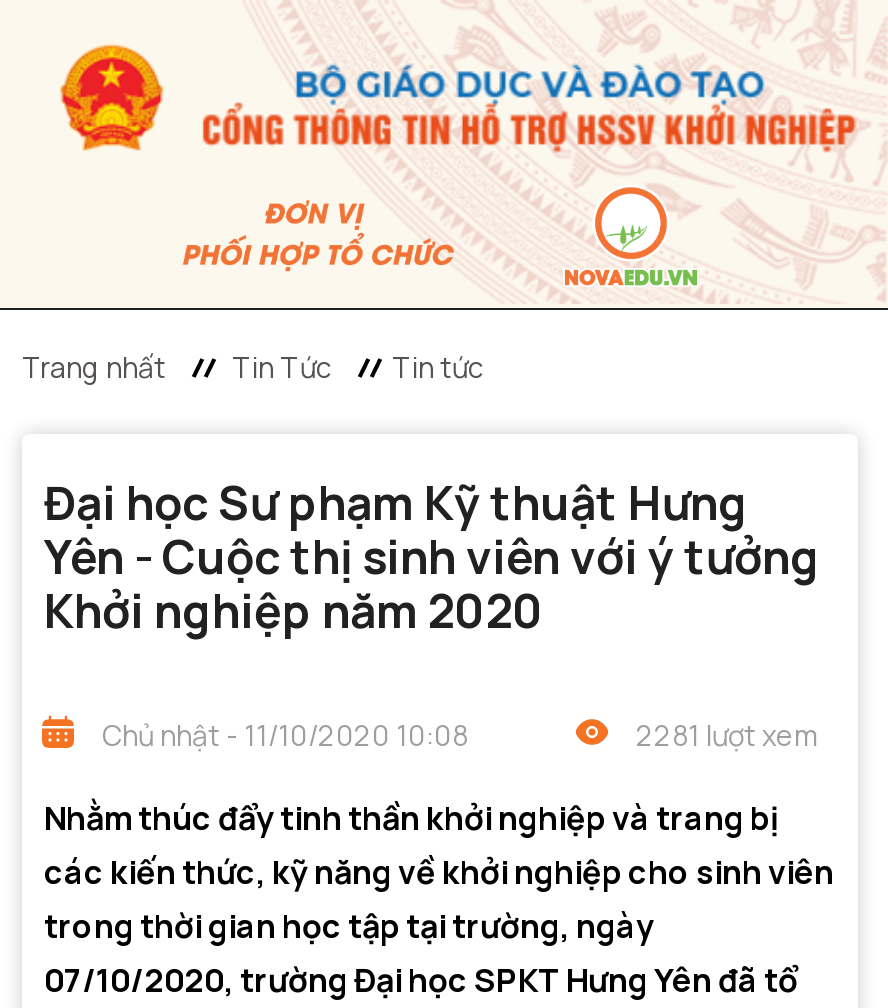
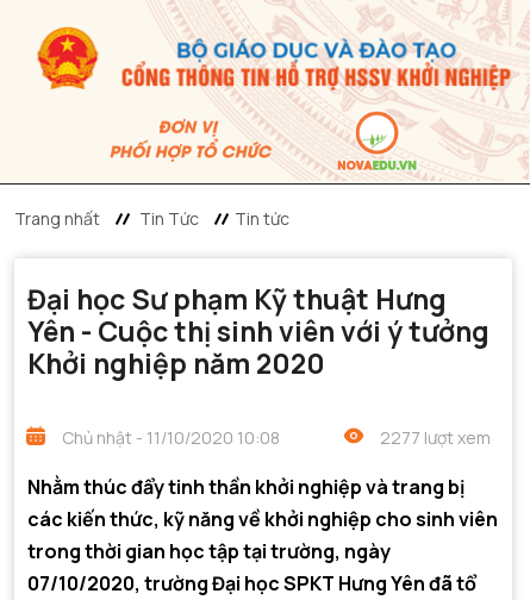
[636,716,818,754] 2281 lượt xem -> [380,426,491,449] 2277 lượt xem

